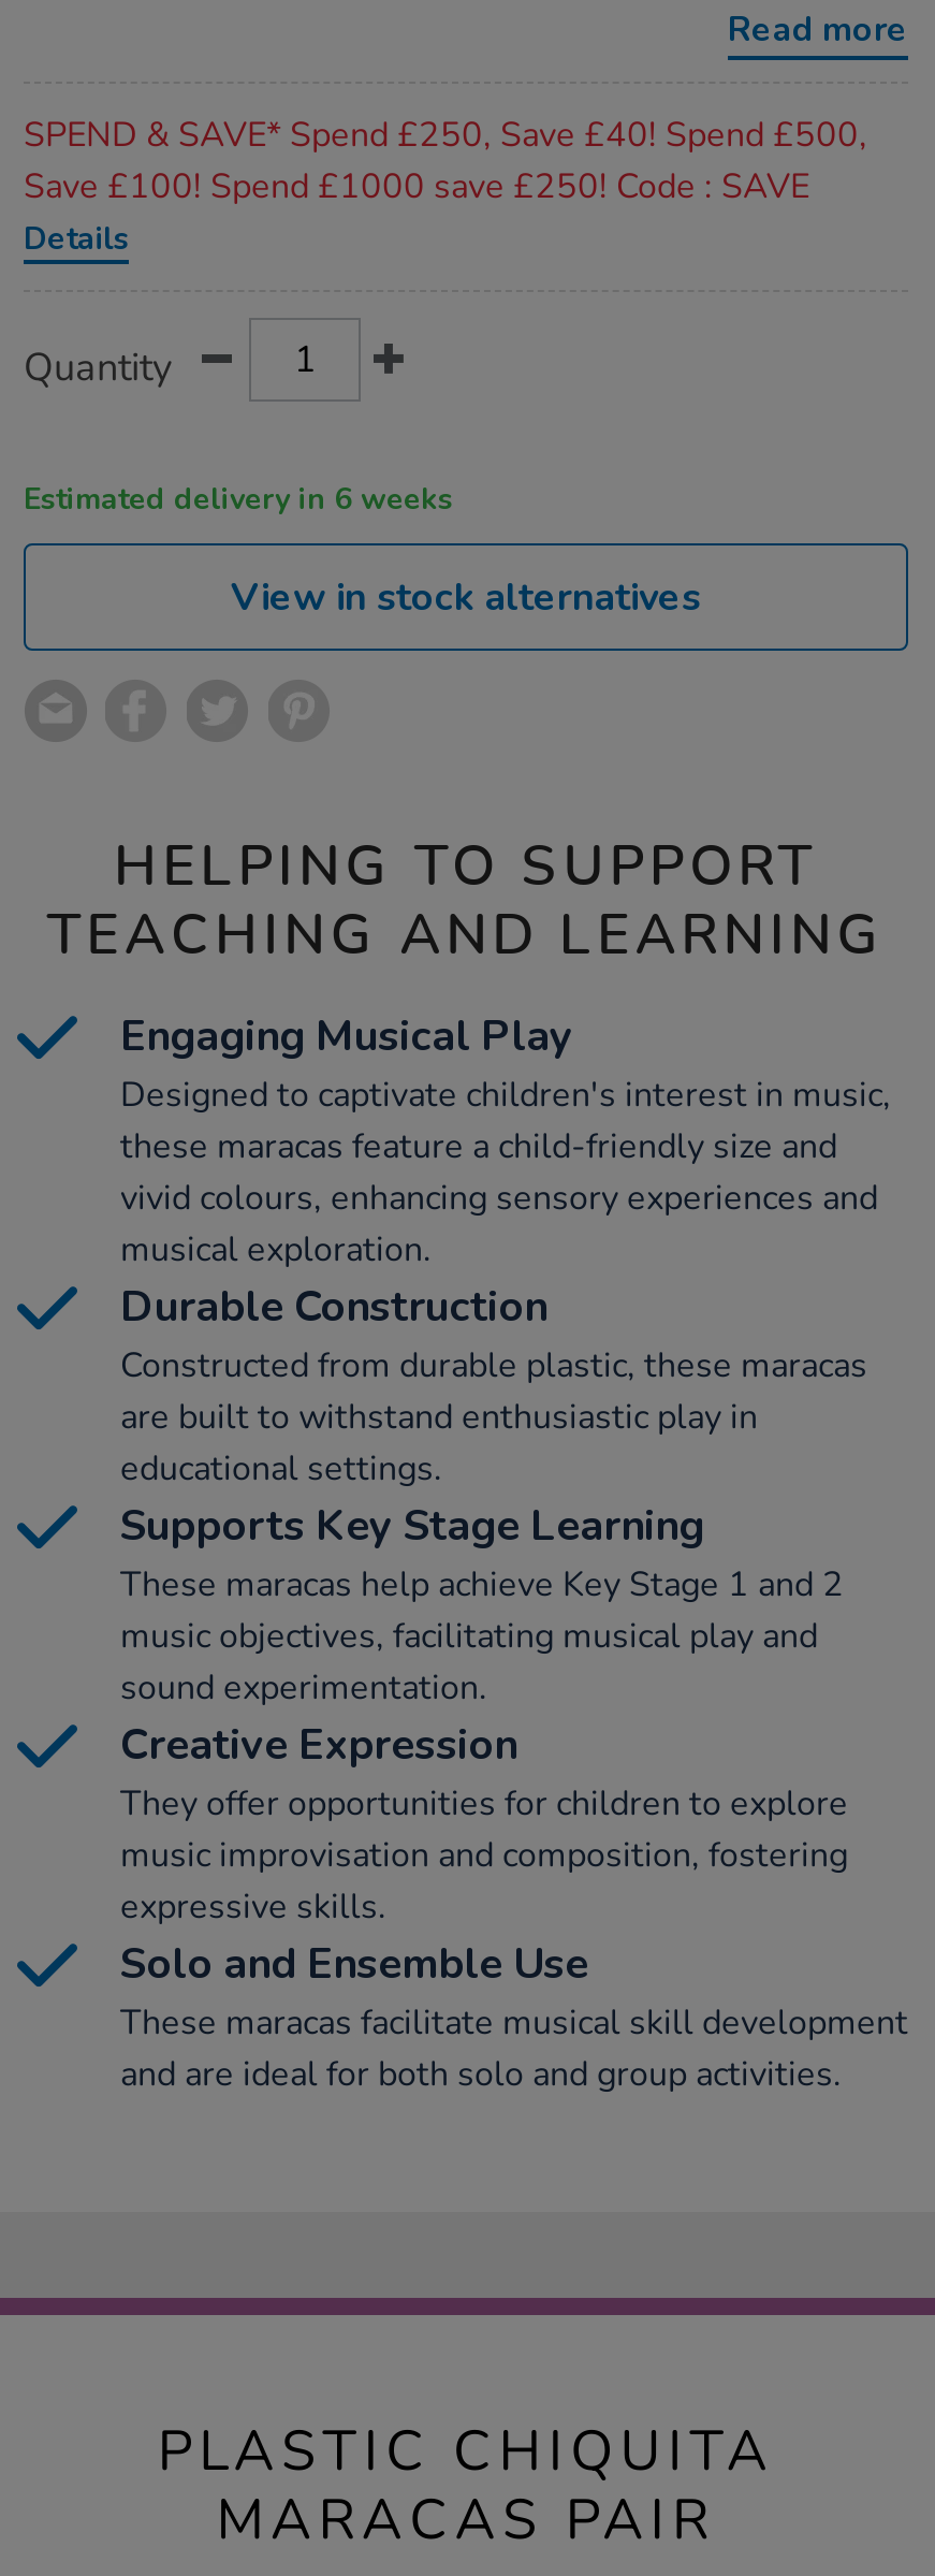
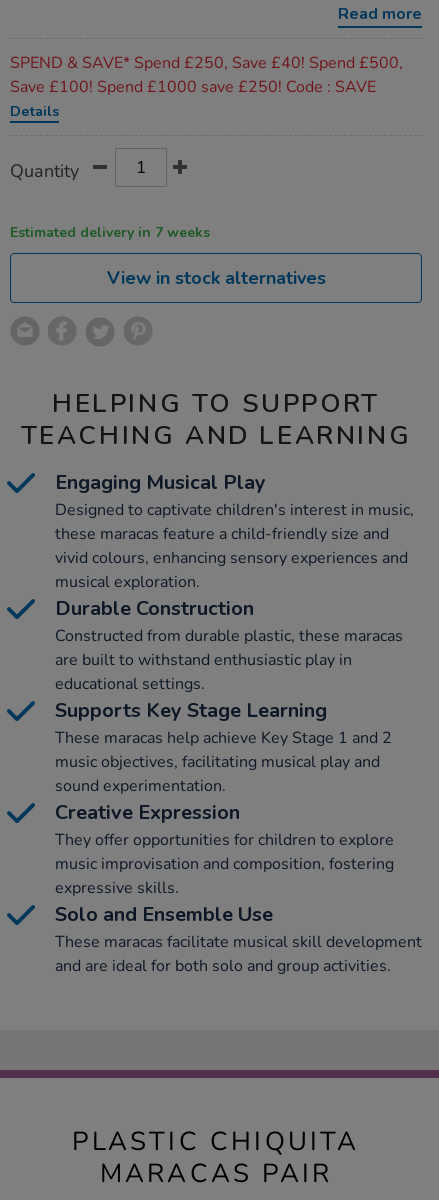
[24,479,453,520] Estimated delivery in 6 weeks -> [10,223,210,242] Estimated delivery in 7 weeks

